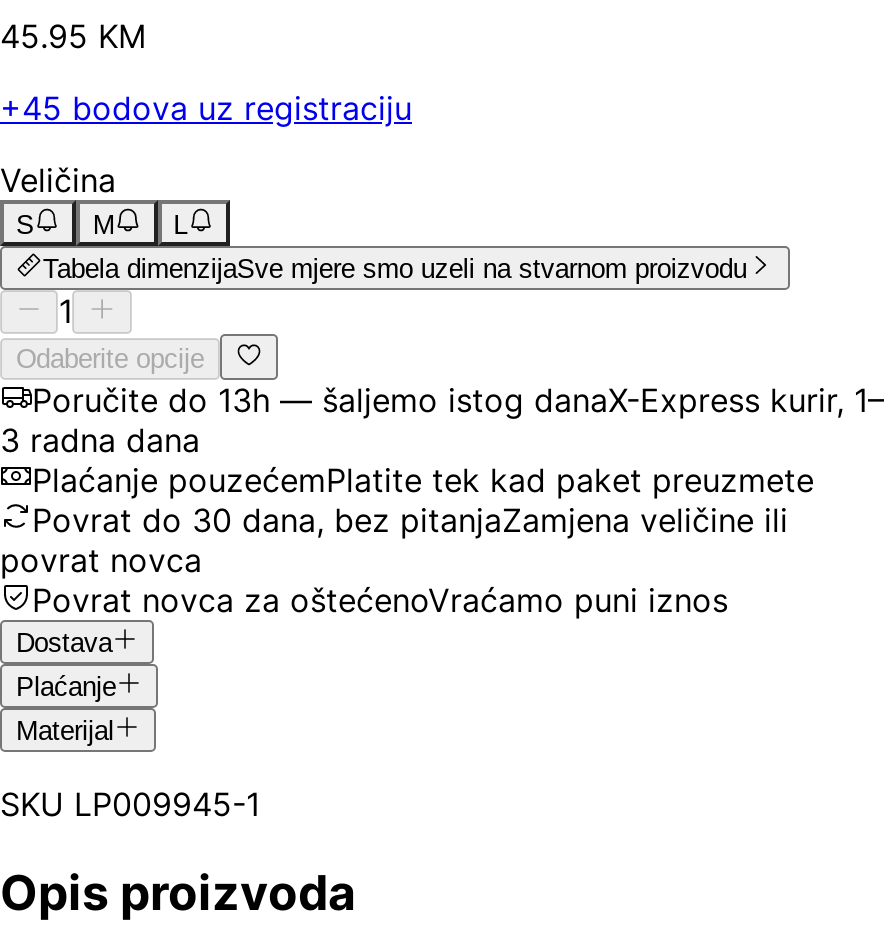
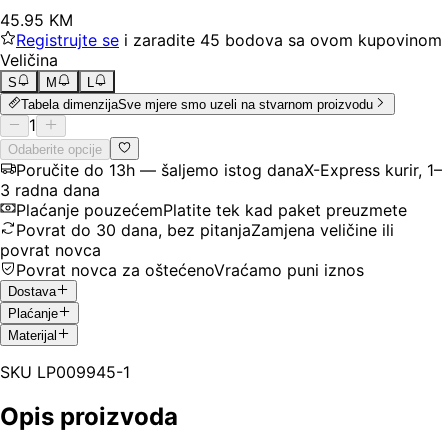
[0,88,412,128] +45 bodova uz registraciju -> [16,30,442,50] Registrujte se i zaradite 45 bodova sa ovom kupovinom

